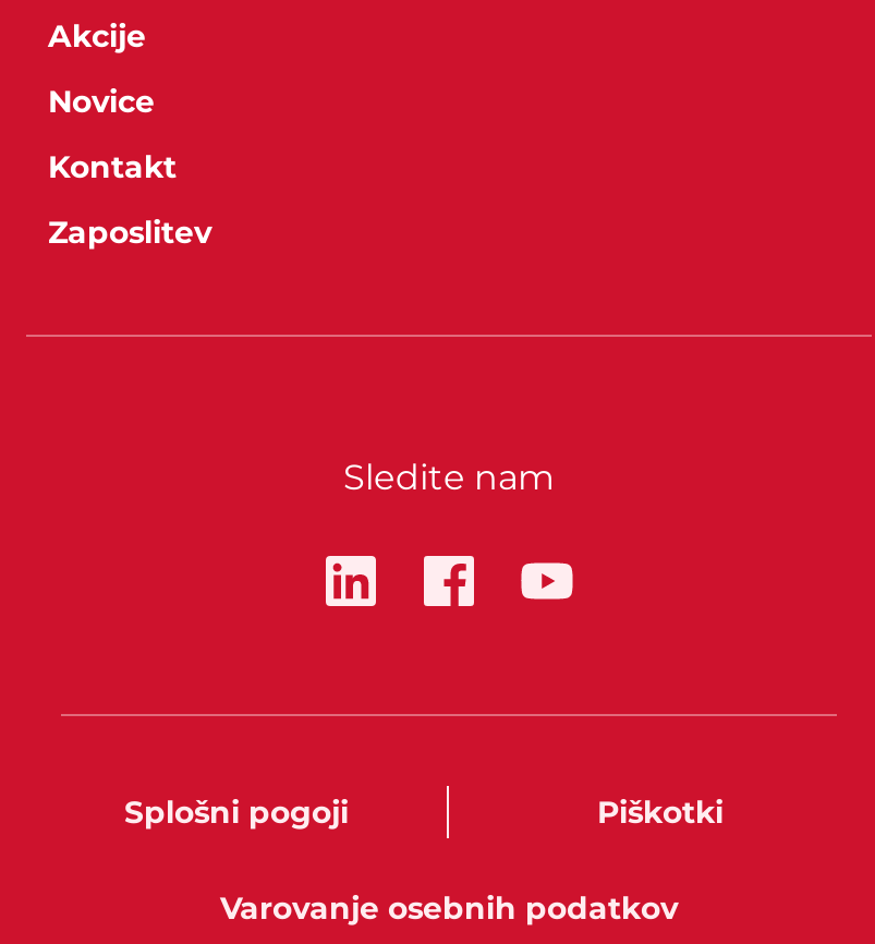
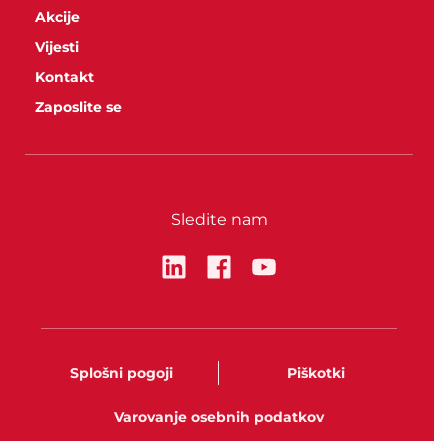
[48,82,155,121] Novice -> [35,38,79,56] Vijesti
[48,213,211,252] Zaposlitev -> [35,98,122,116] Zaposlite se

